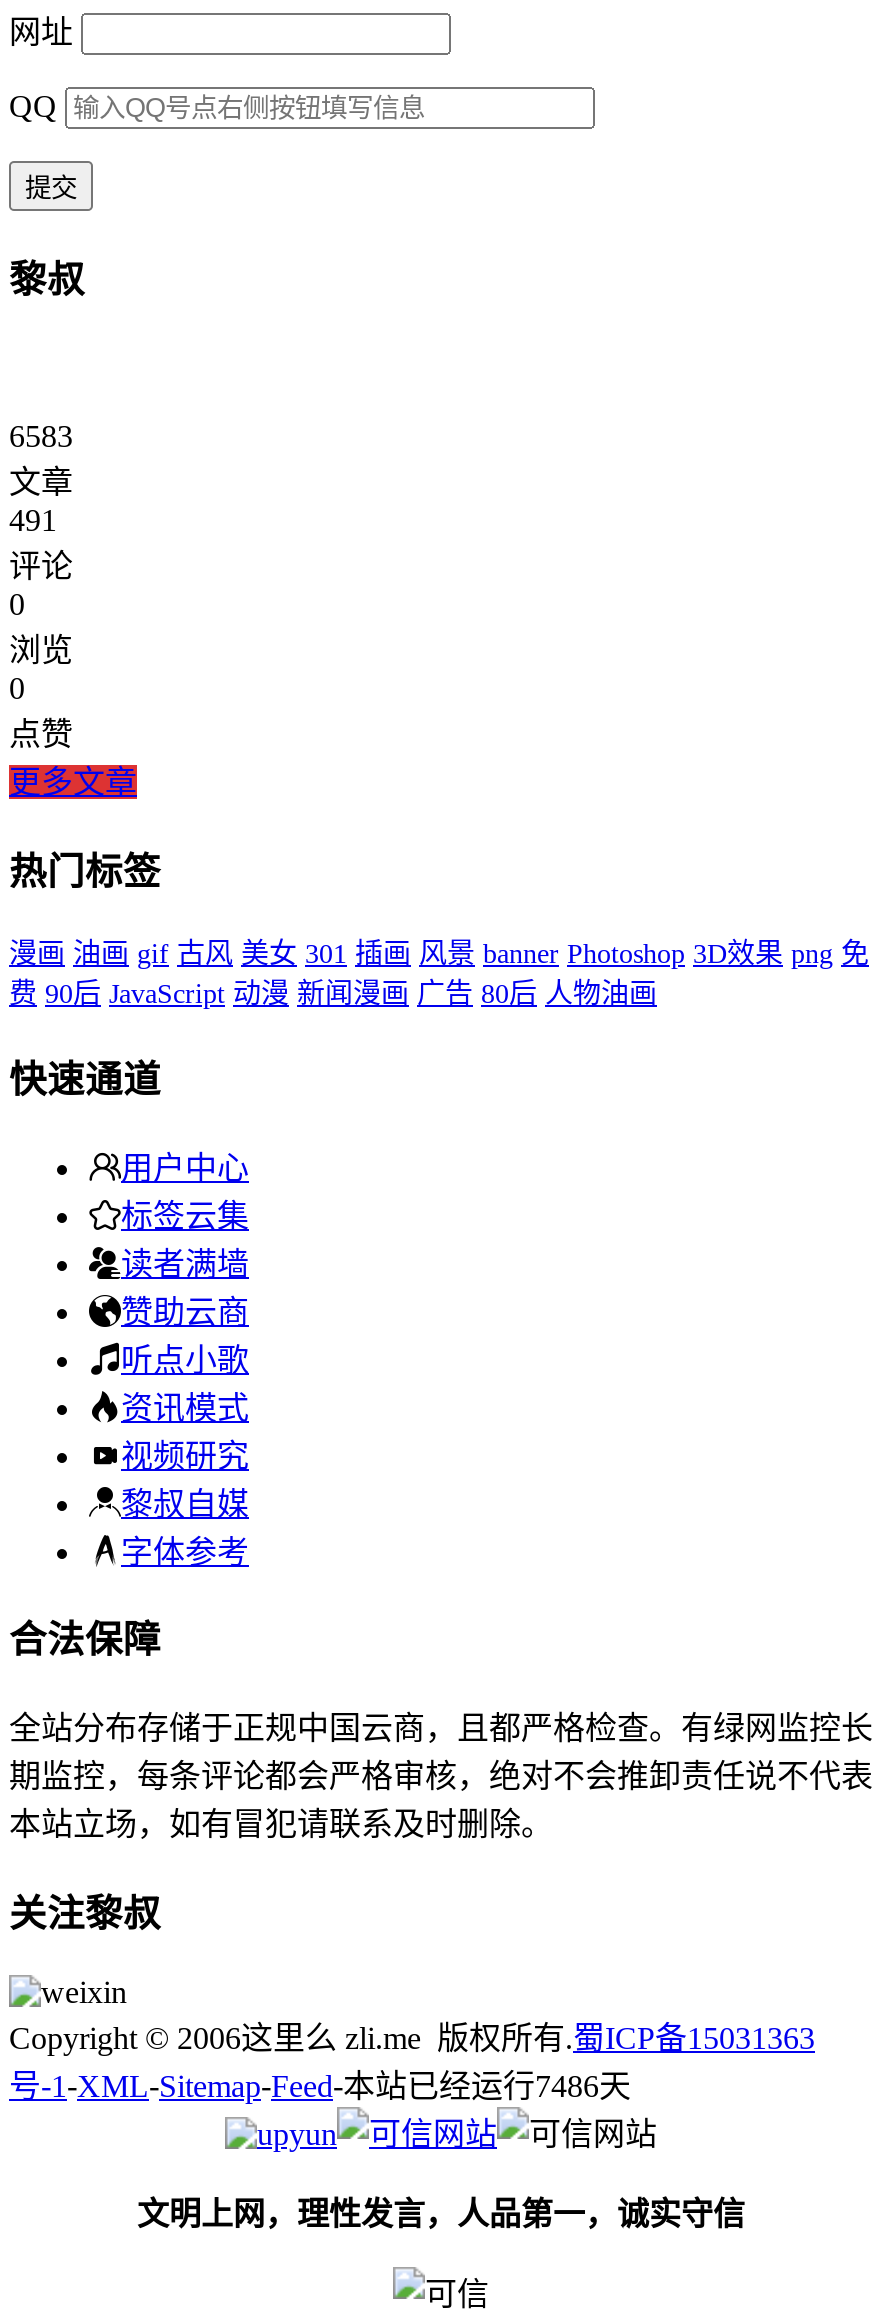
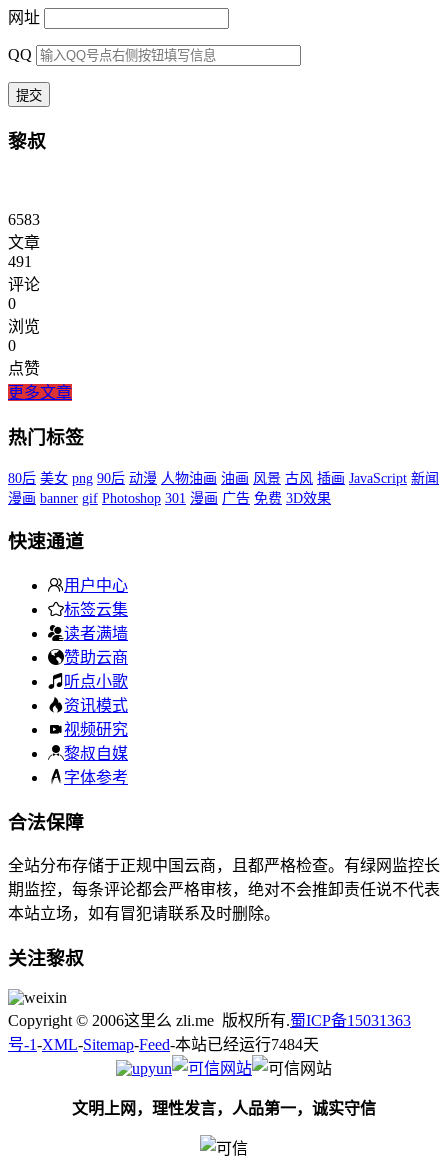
[9,940,869,1010] 漫画 油画 gif 古风 美女 301 插画 风景 banner Photoshop 3D效果 png 免 | 费 90后 JavaScript 动漫 新闻漫画 广告 80后 人物油画 -> [8,471,439,506] 80后 美女 png 90后 动漫 人物油画 油画 风景 古风 插画 JavaScript 新闻 | 漫画 banner gif Photoshop 301 漫画 广告 免费 3D效果
[9,2068,631,2102] 号-1 -XML -Sitemap-Feed-本站已经运行7486天 -> [8,1036,319,1053] 号-1 -XML -Sitemap-Feed-本站已经运行7484天

